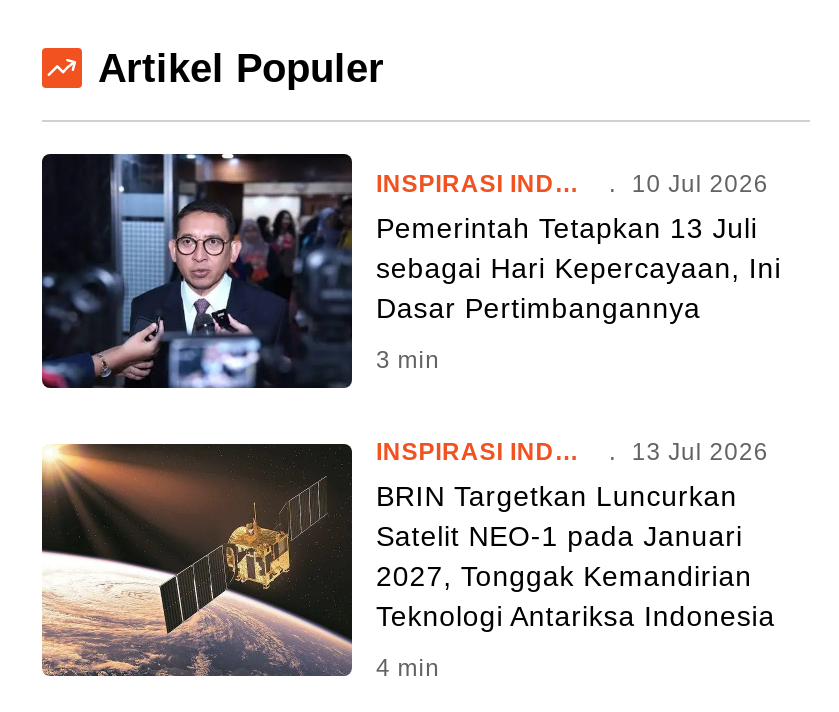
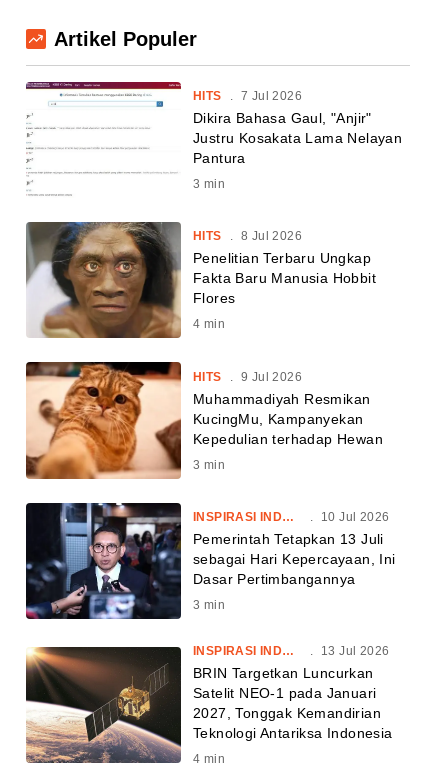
none -> [25,221,376,339] [image] | HITS . 8 Jul 2026 | Penelitian Terbaru Ungkap | Fakta Baru Manusia Hobbit | Flores | 4 min
none -> [25,361,383,480] [image] | HITS . 9 Jul 2026 | Muhammadiyah Resmikan | KucingMu, Kampanyekan | Kepedulian terhadap Hewan | 3 min
none -> [26,81,402,191] [image] | HITS . 7 Jul 2026 | Dikira Bahasa Gaul, "Anjir" | Justru Kosakata Lama Nelayan | Pantura | 3 min

